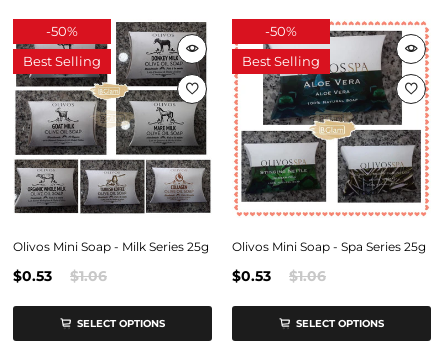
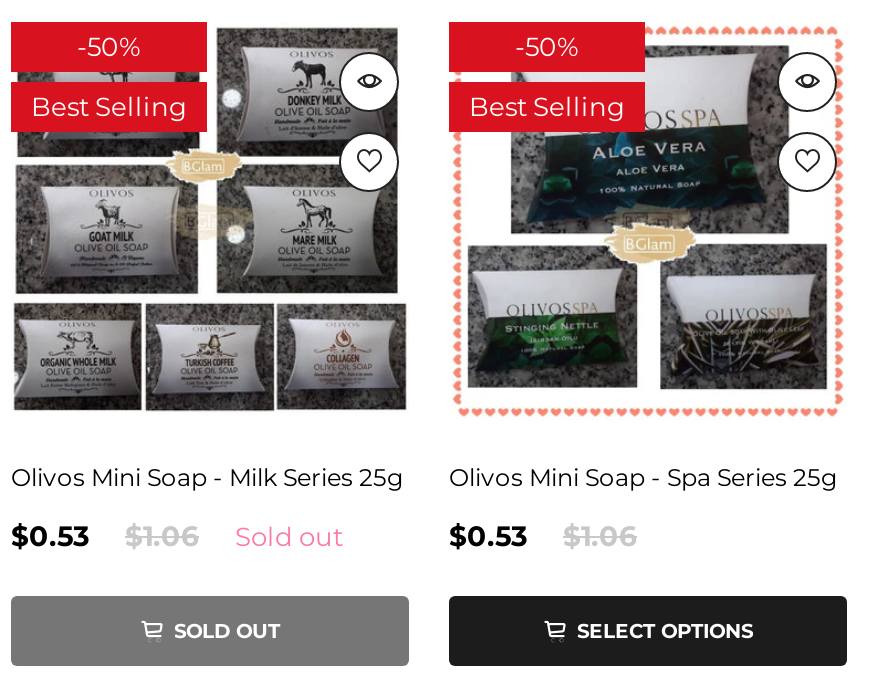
[77,317,165,330] SELECT OPTIONS -> [174,520,343,644] Sold out | SOLD OUT

